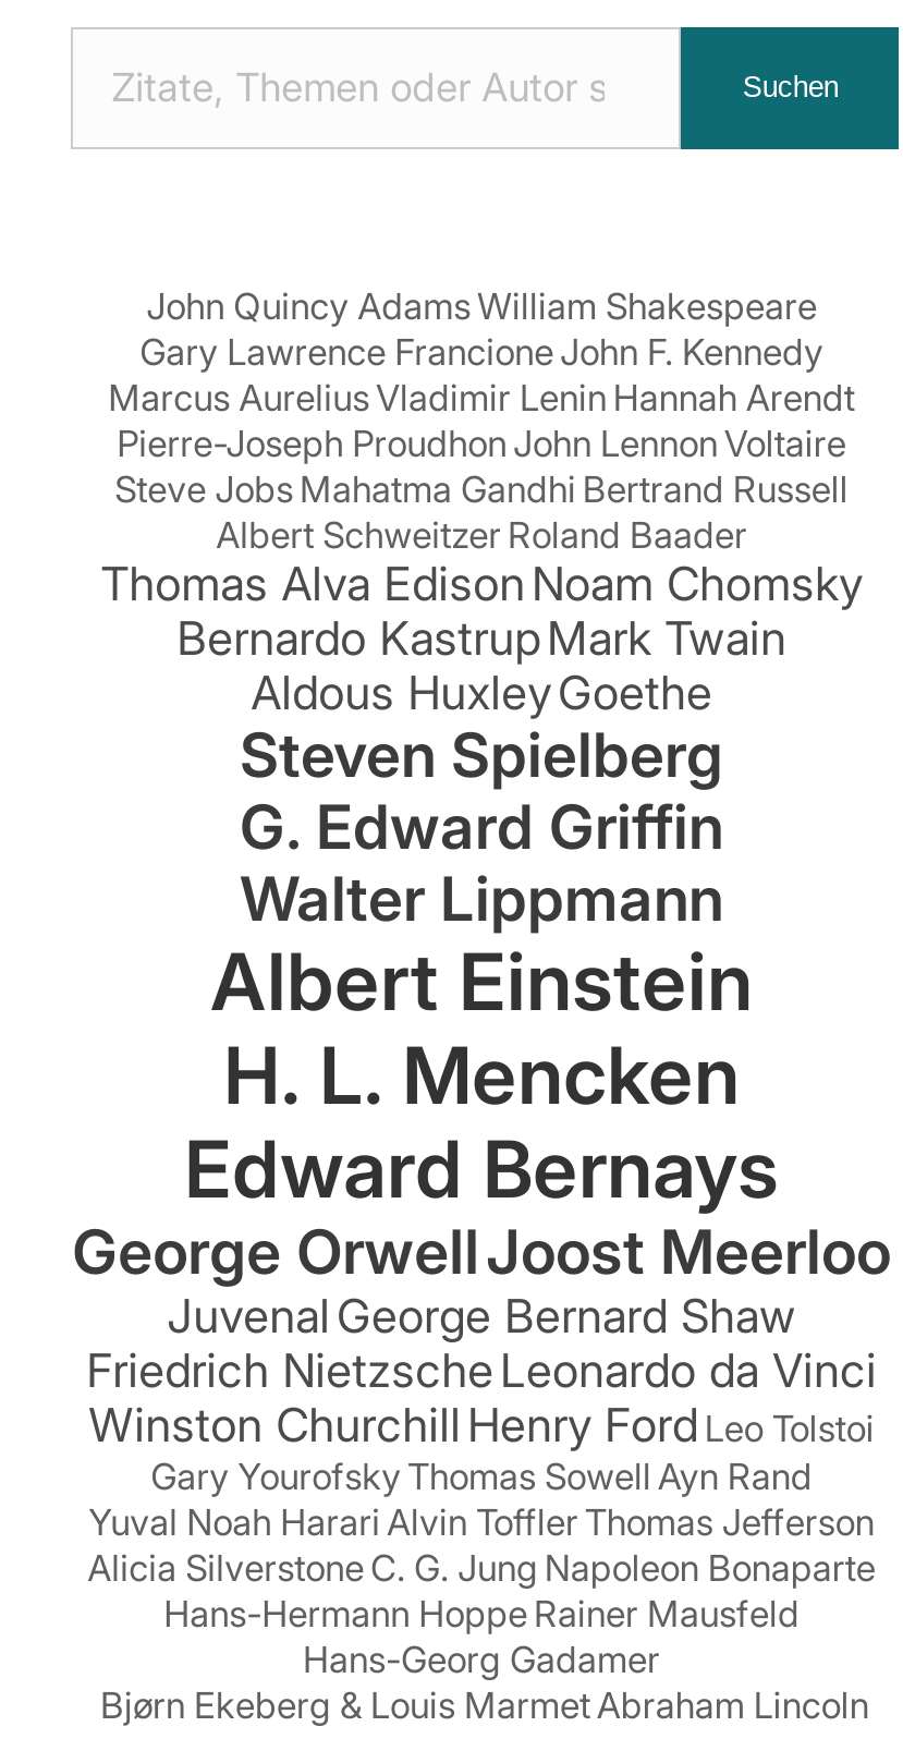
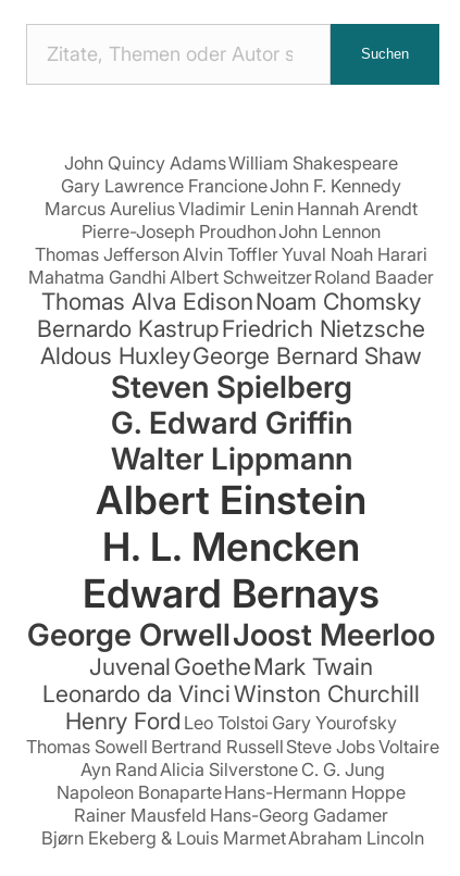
[115,421,848,556] Pierre-Joseph Proudhon John Lennon Voltaire | Steve Jobs Mahatma Gandhi Bertrand Russell | Albert Schweitzer Roland Baader -> [28,220,434,287] Pierre-Joseph Proudhon John Lennon | Thomas Jefferson Alvin Toffler Yuval Noah Harari | Mahatma Gandhi Albert Schweitzer Roland Baader
[177,608,786,719] Bernardo Kastrup Mark Twain | Aldous Huxley Goethe -> [37,314,425,369] Bernardo Kastrup Friedrich Nietzsche | Aldous Huxley George Bernard Shaw
[86,1286,877,1680] Juvenal George Bernard Shaw | Friedrich Nietzsche Leonardo da Vinci | Winston Churchill Henry Ford Leo Tolstoi | Gary Yourofsky Thomas Sowell Ayn Rand | Yuval Noah Harari Alvin Toffler Thomas Jefferson | Alicia Silverstone C. G. Jung Napoleon Bonaparte | Hans-Hermann Hoppe Rainer Mausfeld | Hans-Georg Gadamer -> [26,652,440,825] Juvenal Goethe Mark Twain | Leonardo da Vinci Winston Churchill | Henry Ford Leo Tolstoi Gary Yourofsky | Thomas Sowell Bertrand Russell Steve Jobs Voltaire | Ayn Rand Alicia Silverstone C. G. Jung | Napoleon Bonaparte Hans-Hermann Hoppe | Rainer Mausfeld Hans-Georg Gadamer

